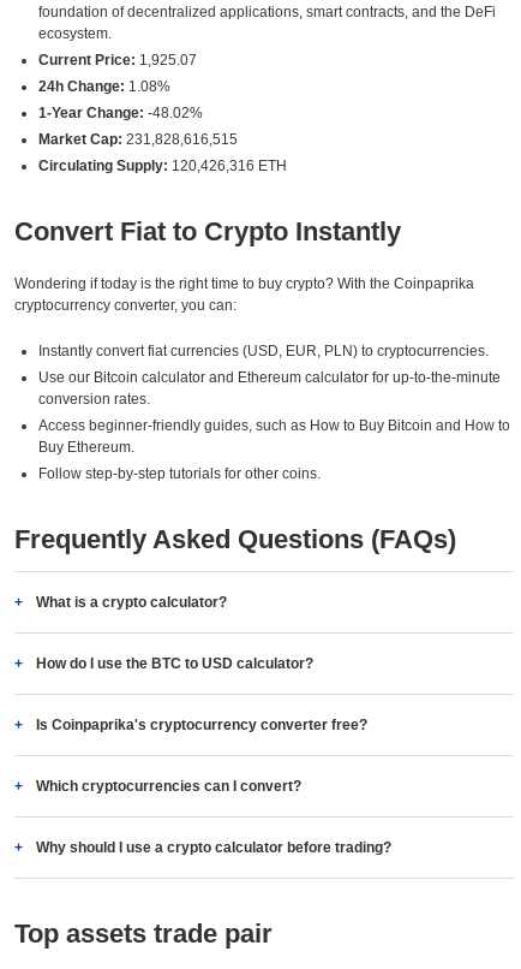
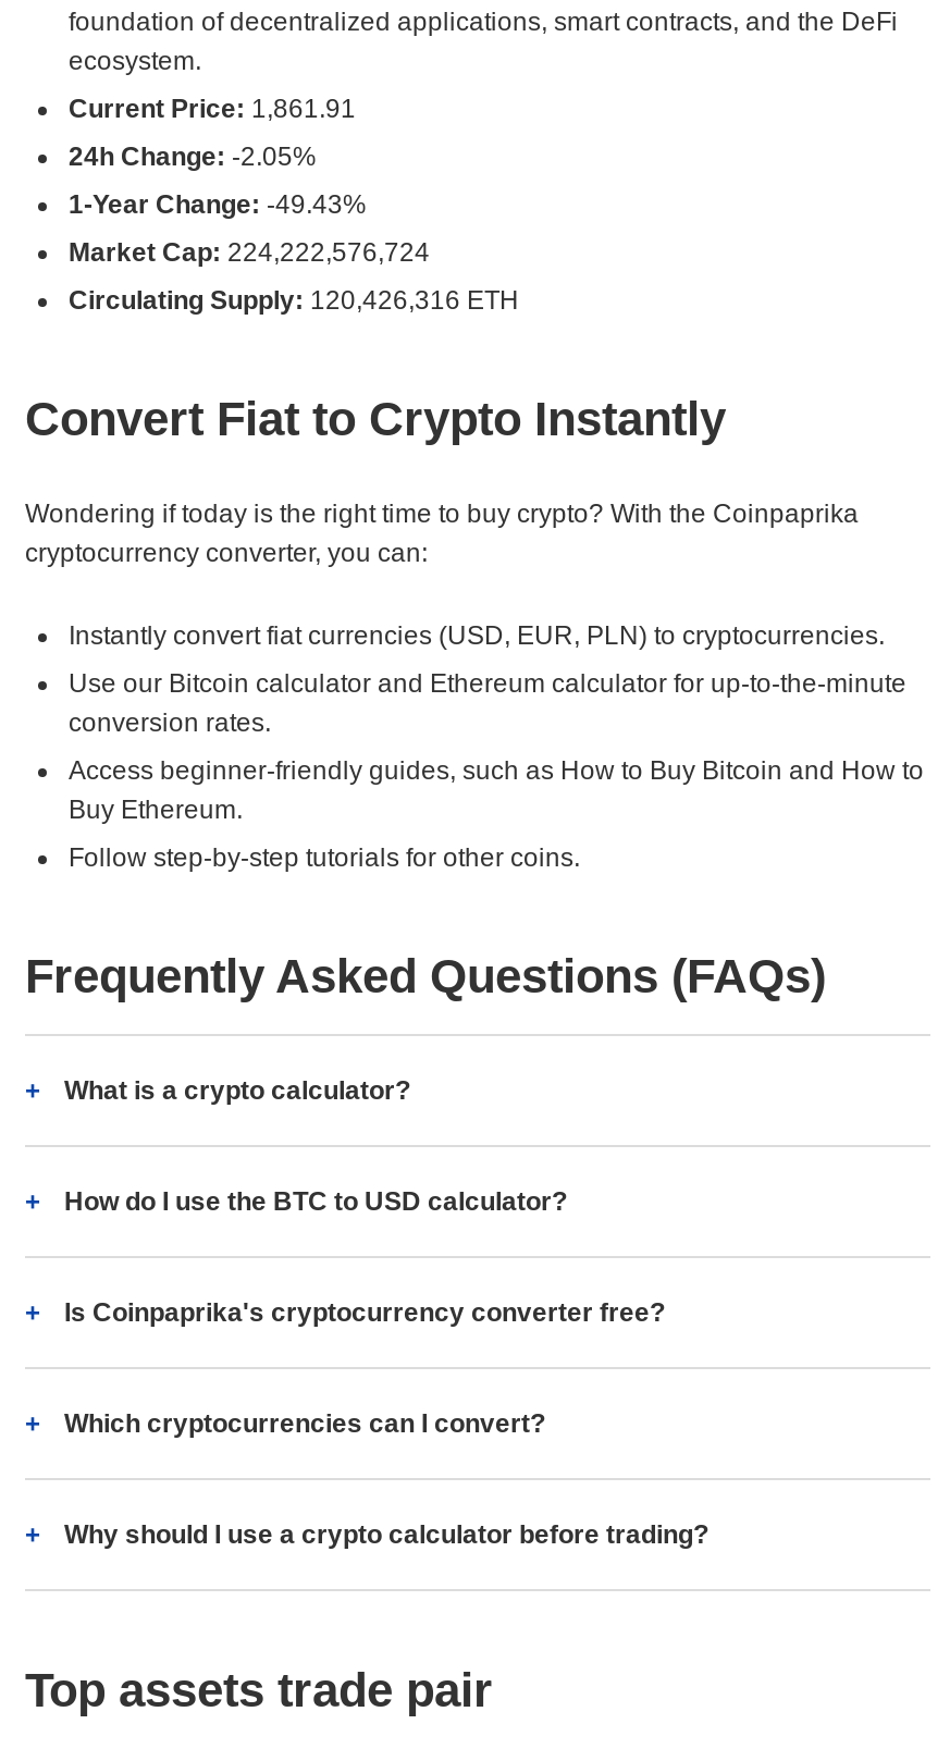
[38,52,197,69] Current Price: 1,925.07 -> [69,94,356,124] Current Price: 1,861.91
[38,78,170,95] 24h Change: 1.08% -> [69,141,317,172] 24h Change: -2.05%
[38,105,203,121] 1-Year Change: -48.02% -> [69,189,367,220] 1-Year Change: -49.43%
[38,131,238,148] Market Cap: 231,828,616,515 -> [69,237,430,268] Market Cap: 224,222,576,724

